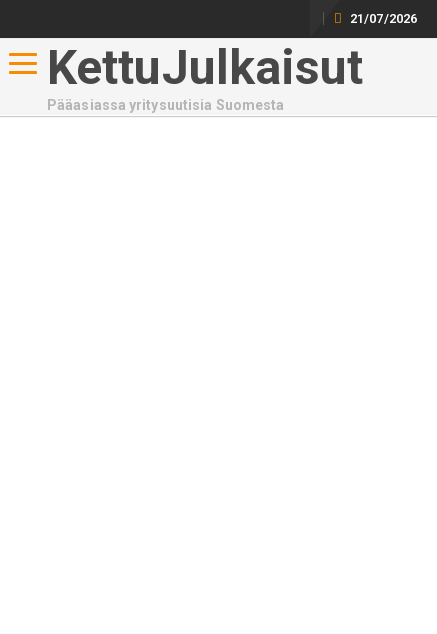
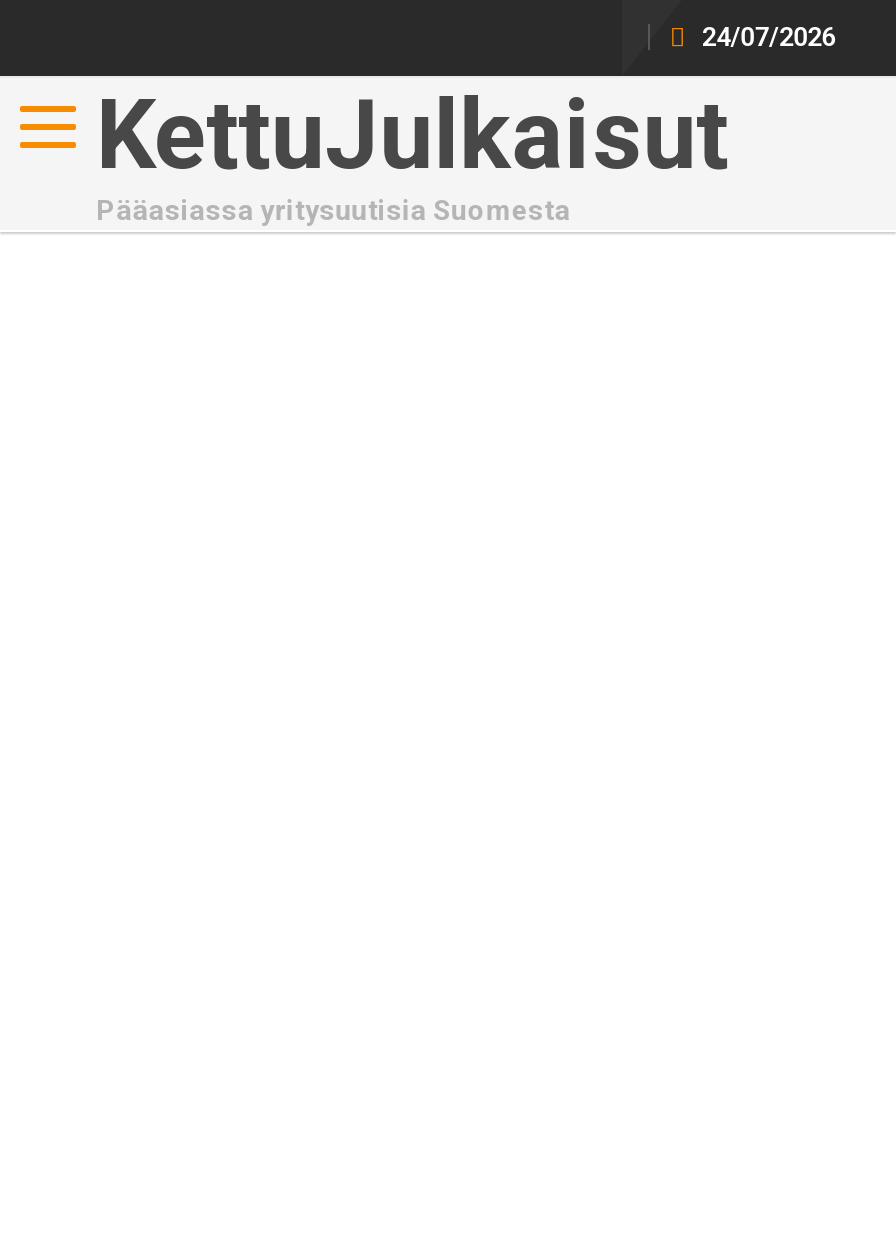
[350,11,417,26] 21/07/2026 -> [702,22,836,52] 24/07/2026

